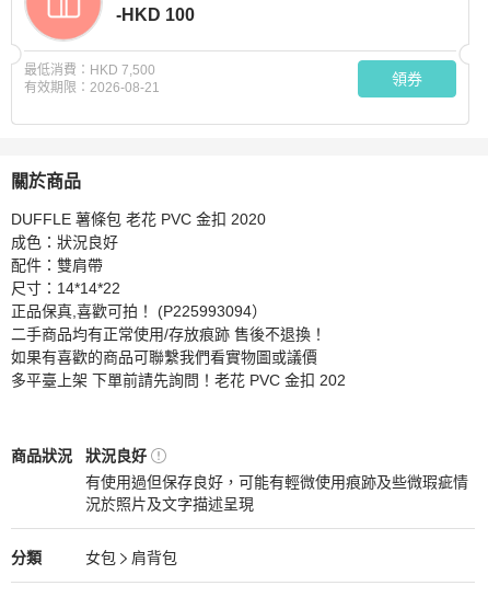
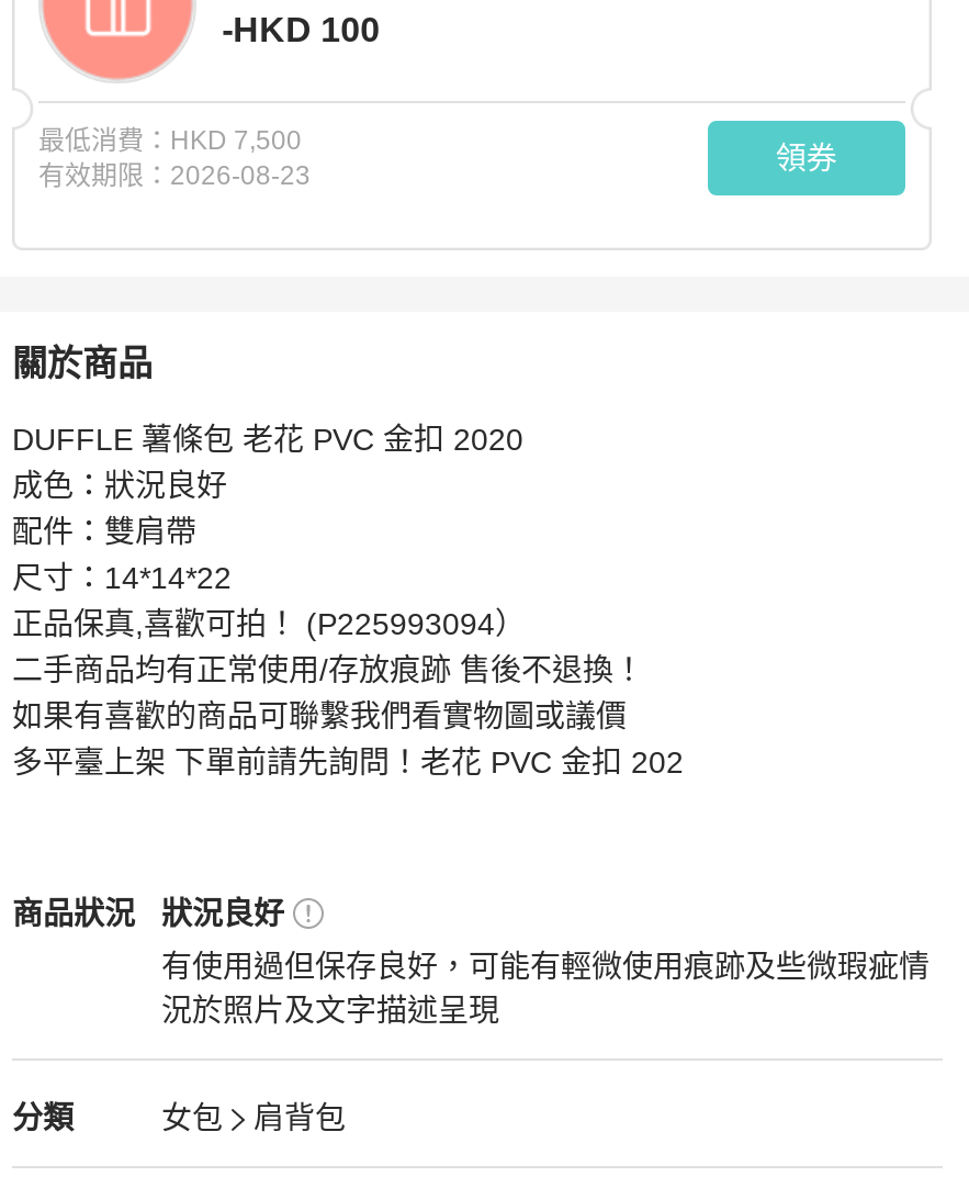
[24,80,160,95] 有效期限：2026-08-21 -> [38,160,311,190] 有效期限：2026-08-23

